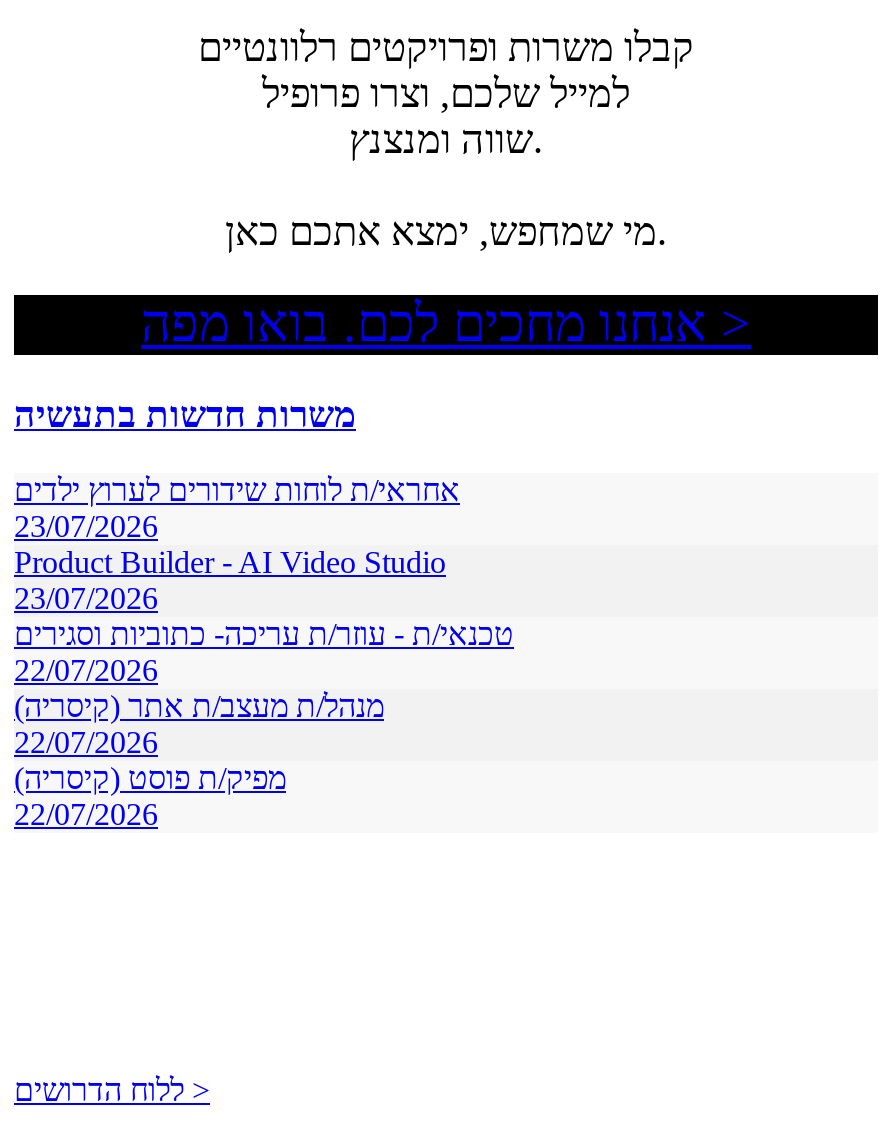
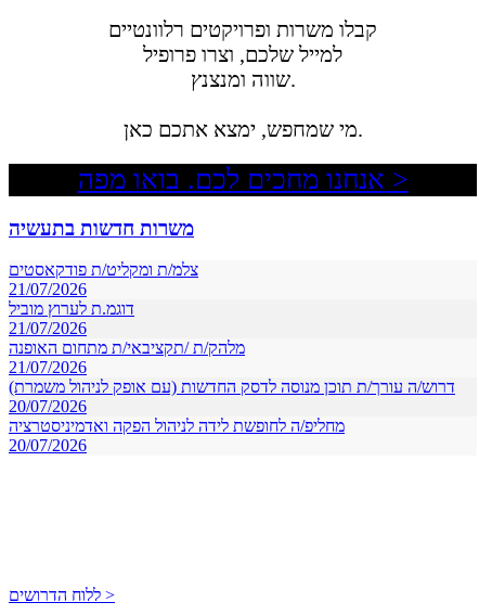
[14,474,514,832] אחראי/ת לוחות שידורים לערוץ ילדים | 23/07/2026 | Product Builder - AI Video Studio | 23/07/2026 | טכנאי/ת - עוזר/ת עריכה- כתוביות וסגירים | 22/07/2026 | מנהל/ת מעצב/ת אתר (קיסריה) | 22/07/2026 | מפיק/ת פוסט (קיסריה) | 22/07/2026 -> [9,261,455,455] צלמ/ת ומקליט/ת פודקאסטים | 21/07/2026 | דוגמ.ת לערוץ מוביל | 21/07/2026 | מלהק/ת /תקציבאי/ת מתחום האופנה | 21/07/2026 | דרוש/ה עורך/ת תוכן מנוסה לדסק החדשות (עם אופק לניהול משמרת) | 20/07/2026 | מחליפ/ה לחופשת לידה לניהול הפקה ואדמיניסטרציה | 20/07/2026

